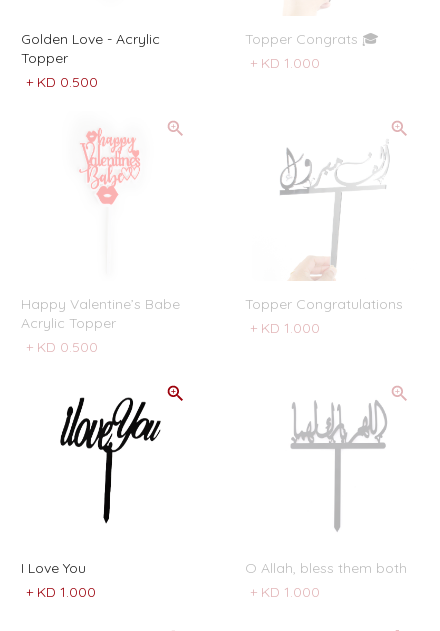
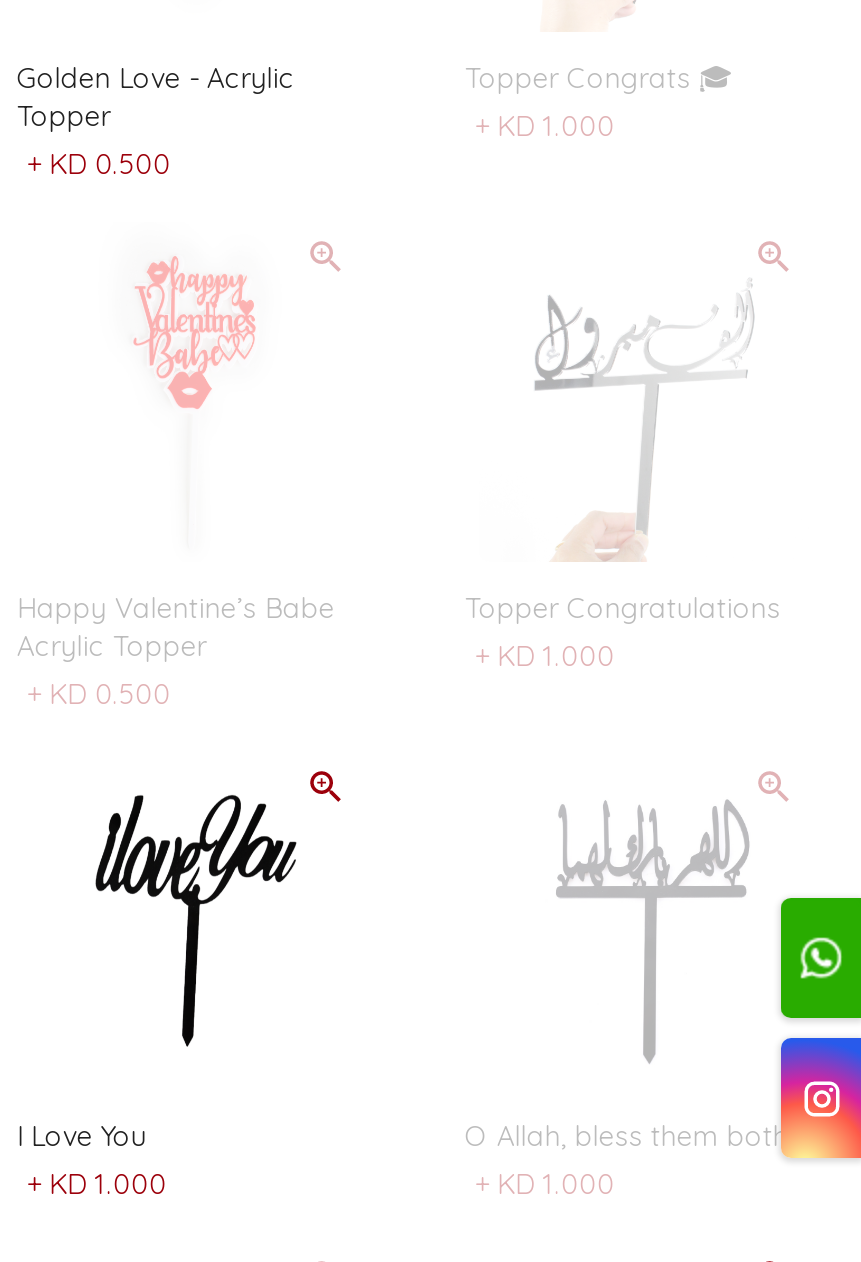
none -> [777,896,855,1022] [image]
none -> [779,1036,855,1162] [image]

